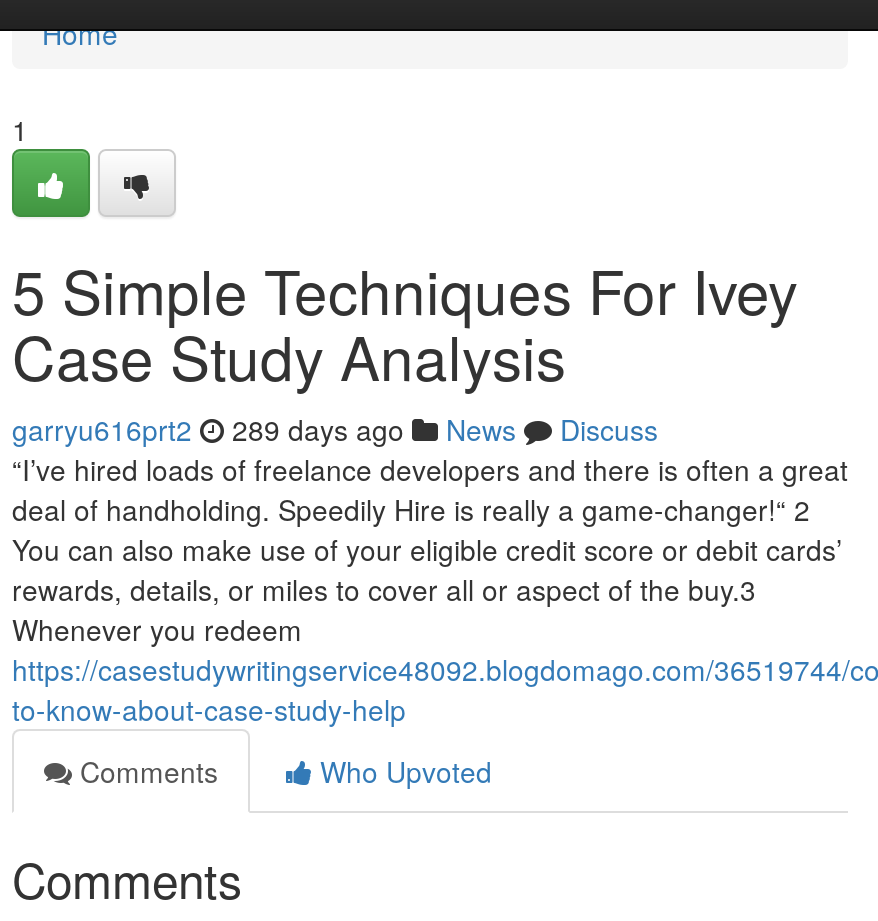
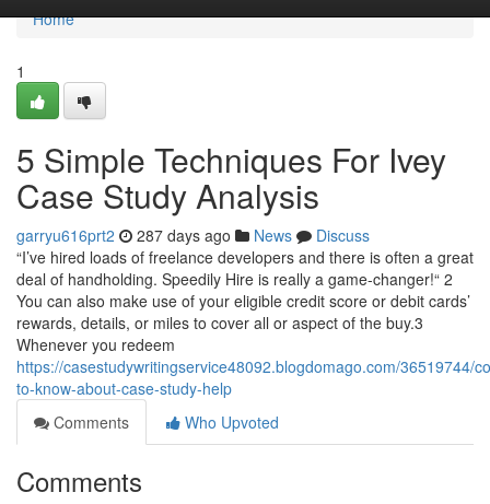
[12,409,658,449] garryu616prt2 289 days ago News Discuss -> [16,224,370,246] garryu616prt2 287 days ago News Discuss

